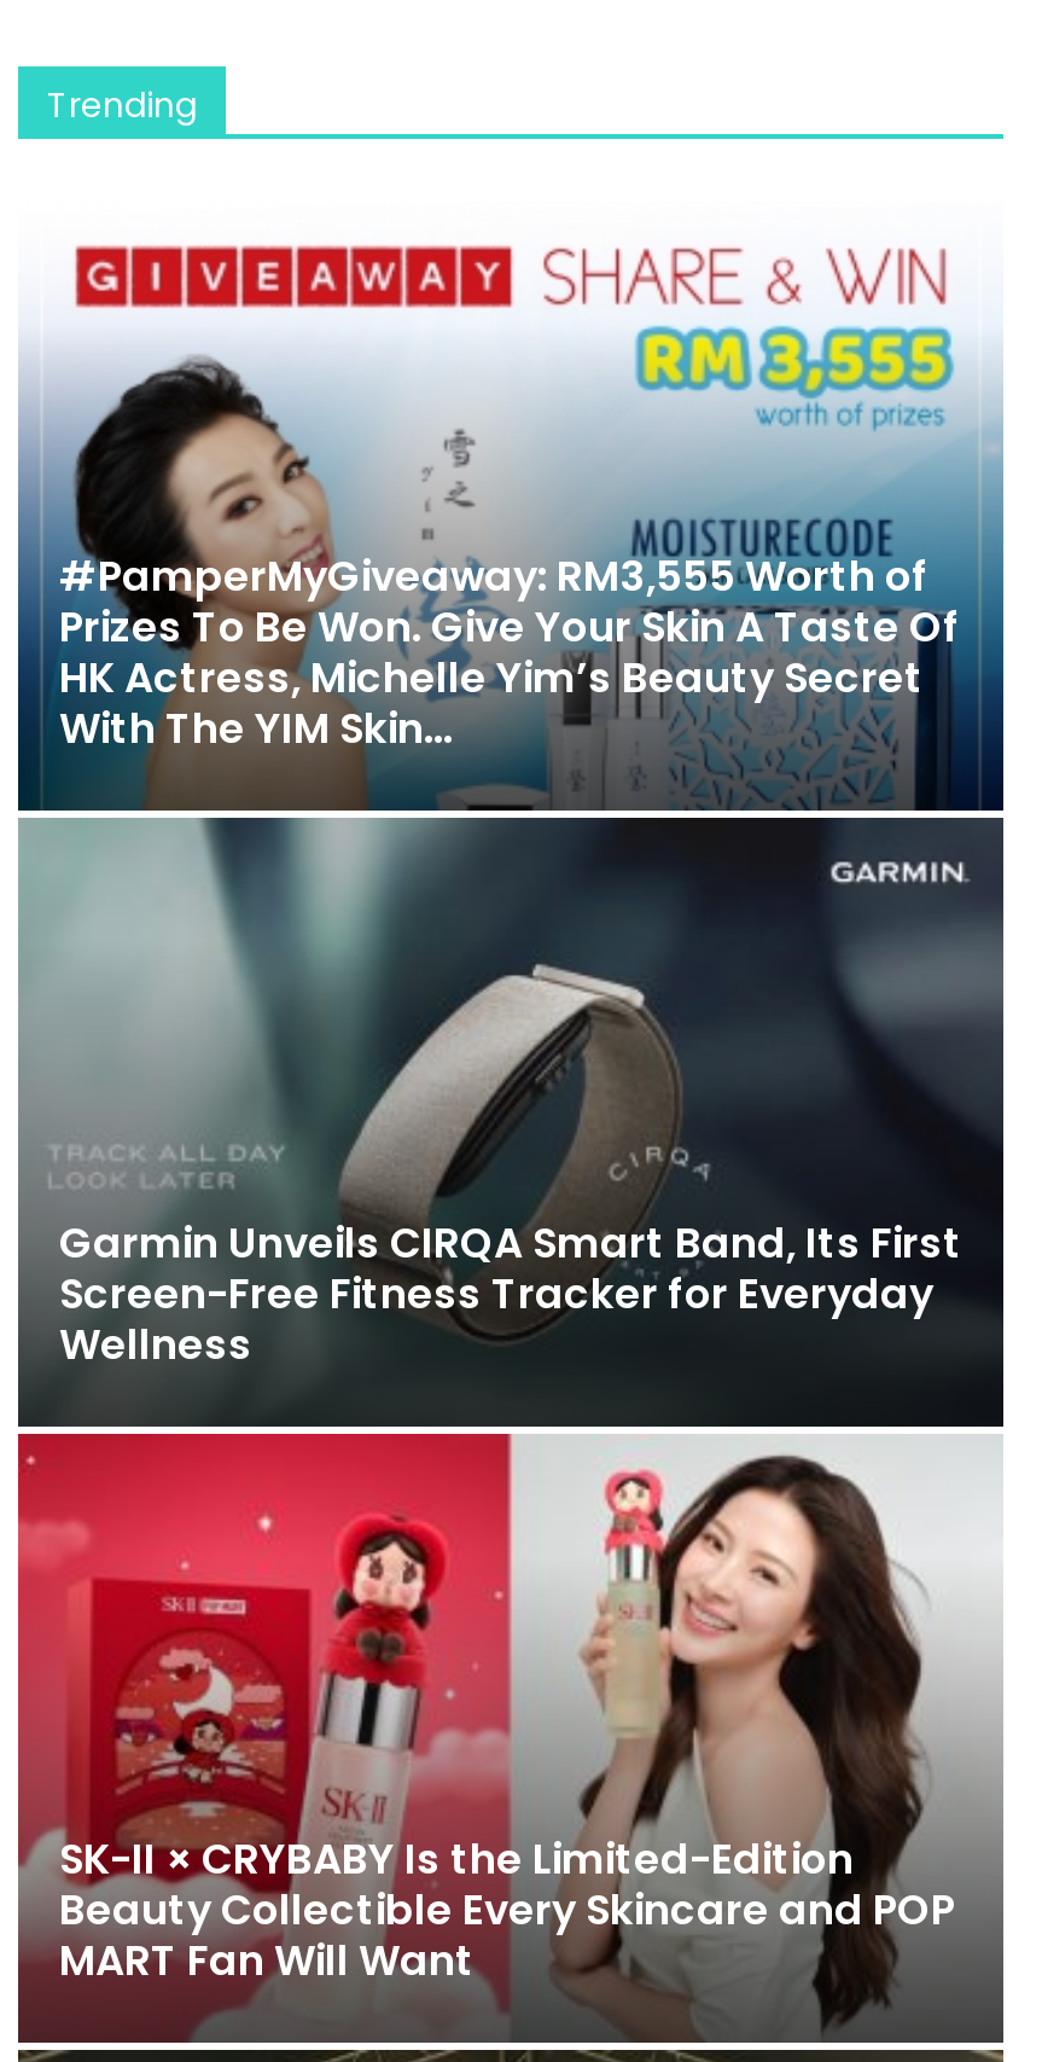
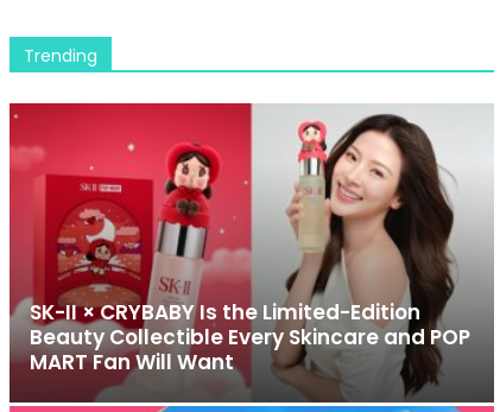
[16,243,1006,1429] [image] | #PamperMyGiveaway: RM3,555 Worth of | Prizes To Be Won. Give Your Skin A Taste Of | HK Actress, Michelle Yim’s Beauty Secret | With The YIM Skin... -> none
[59,1214,962,1373] Garmin Unveils CIRQA Smart Band, Its First | Screen-Free Fitness Tracker for Everyday | Wellness -> none

